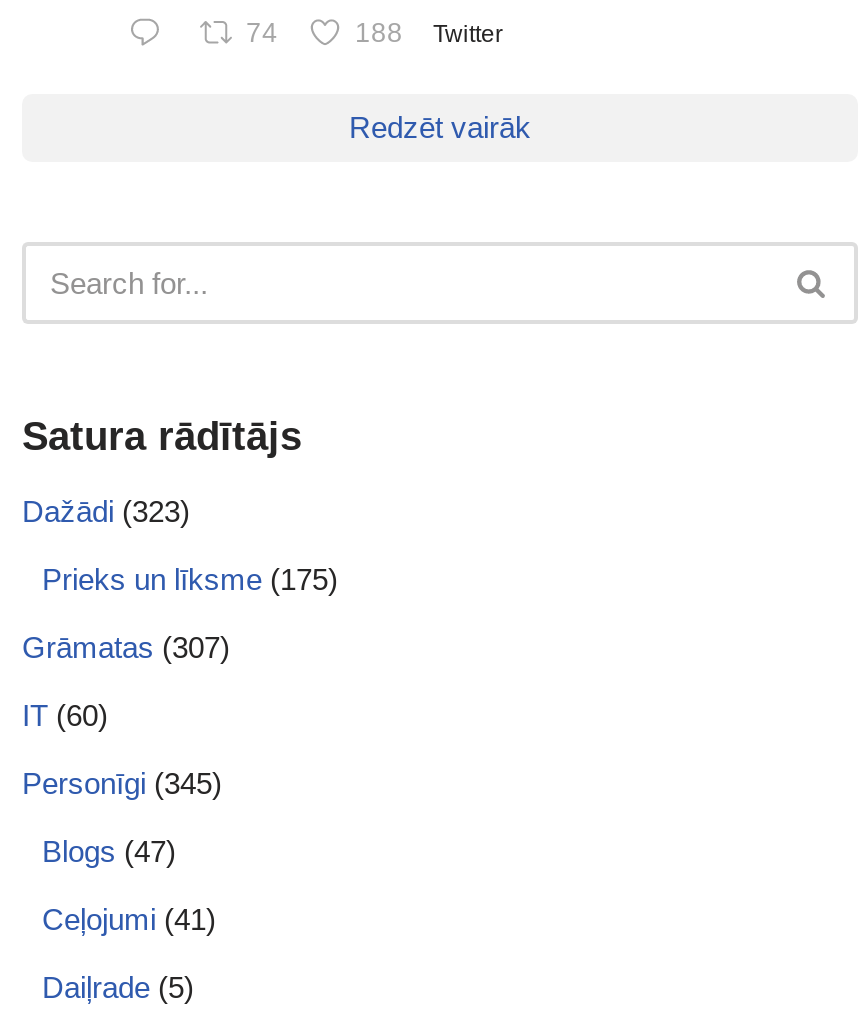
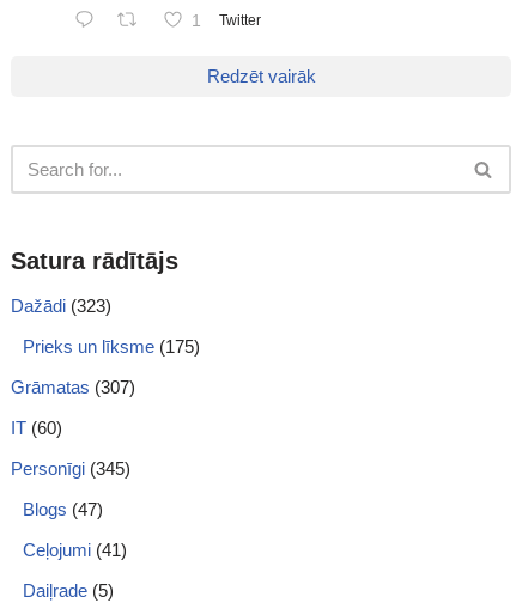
[246,19,403,49] 74 | 188 -> [191,11,201,29] 1

